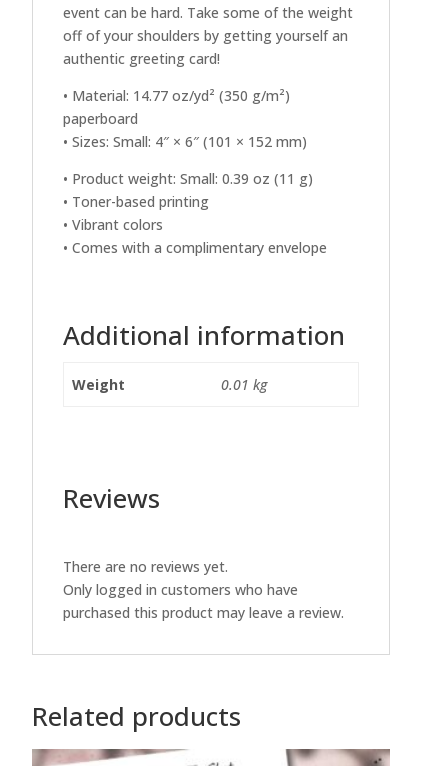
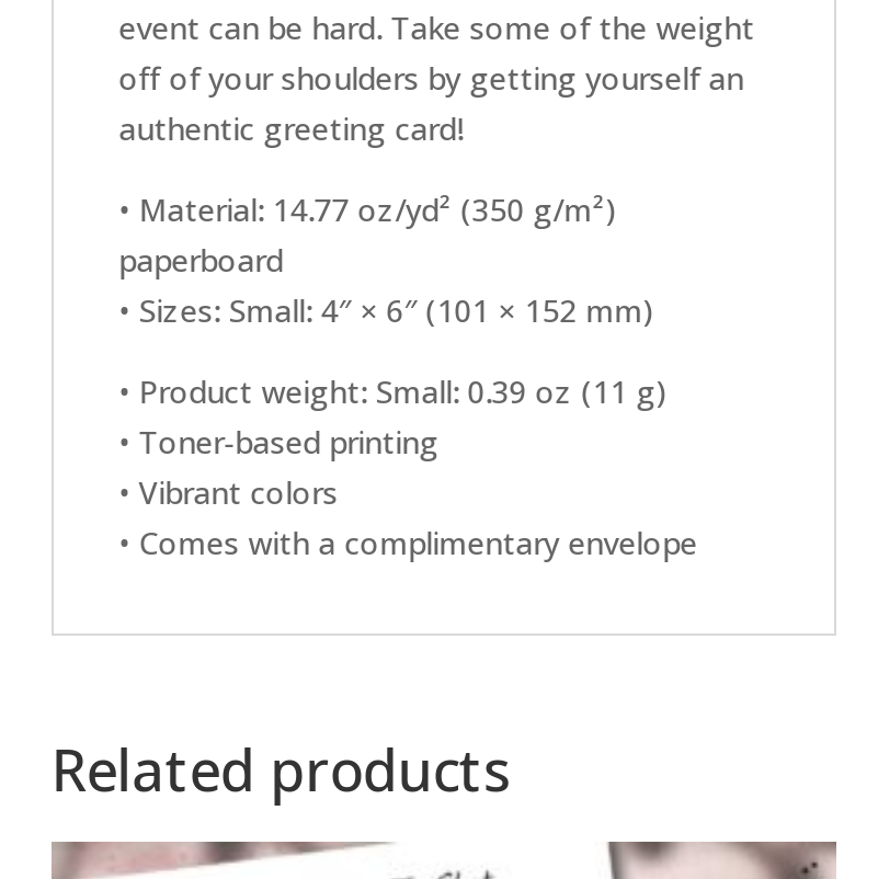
[63,317,345,622] Additional information | Weight | 0.01 kg | Reviews | There are no reviews yet. | Only logged in customers who have | purchased this product may leave a review. -> none

